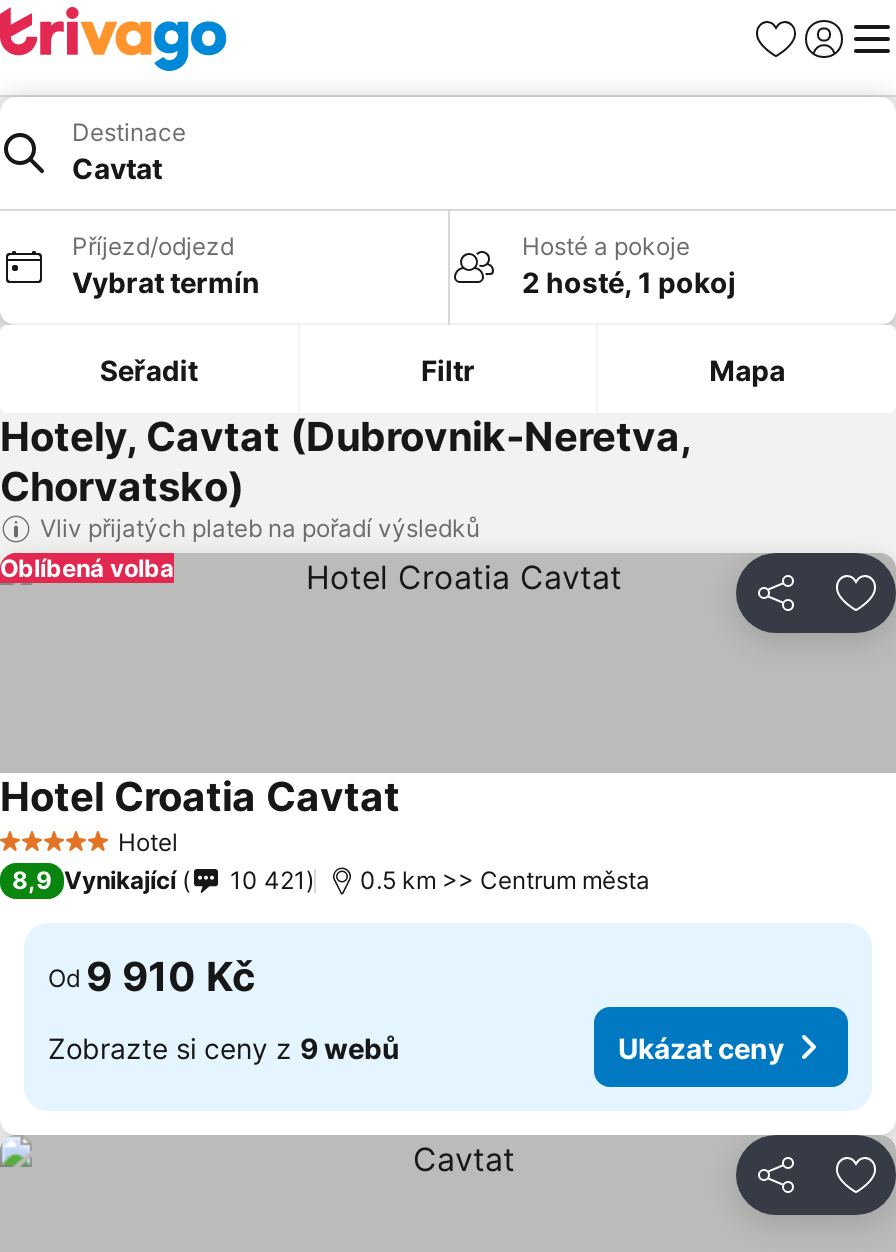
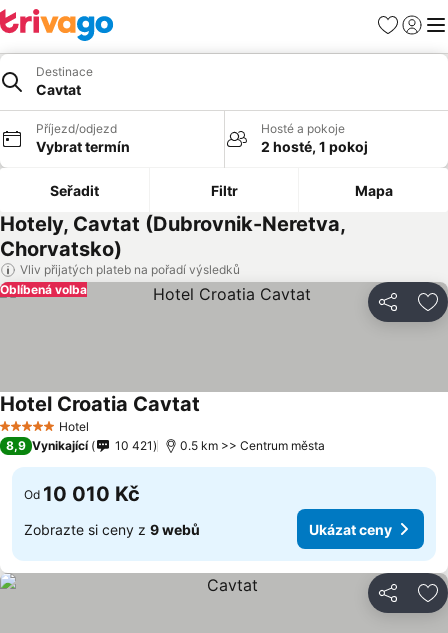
[48,953,256,1001] Od 9 910 Kč -> [24,482,140,506] Od 10 010 Kč

